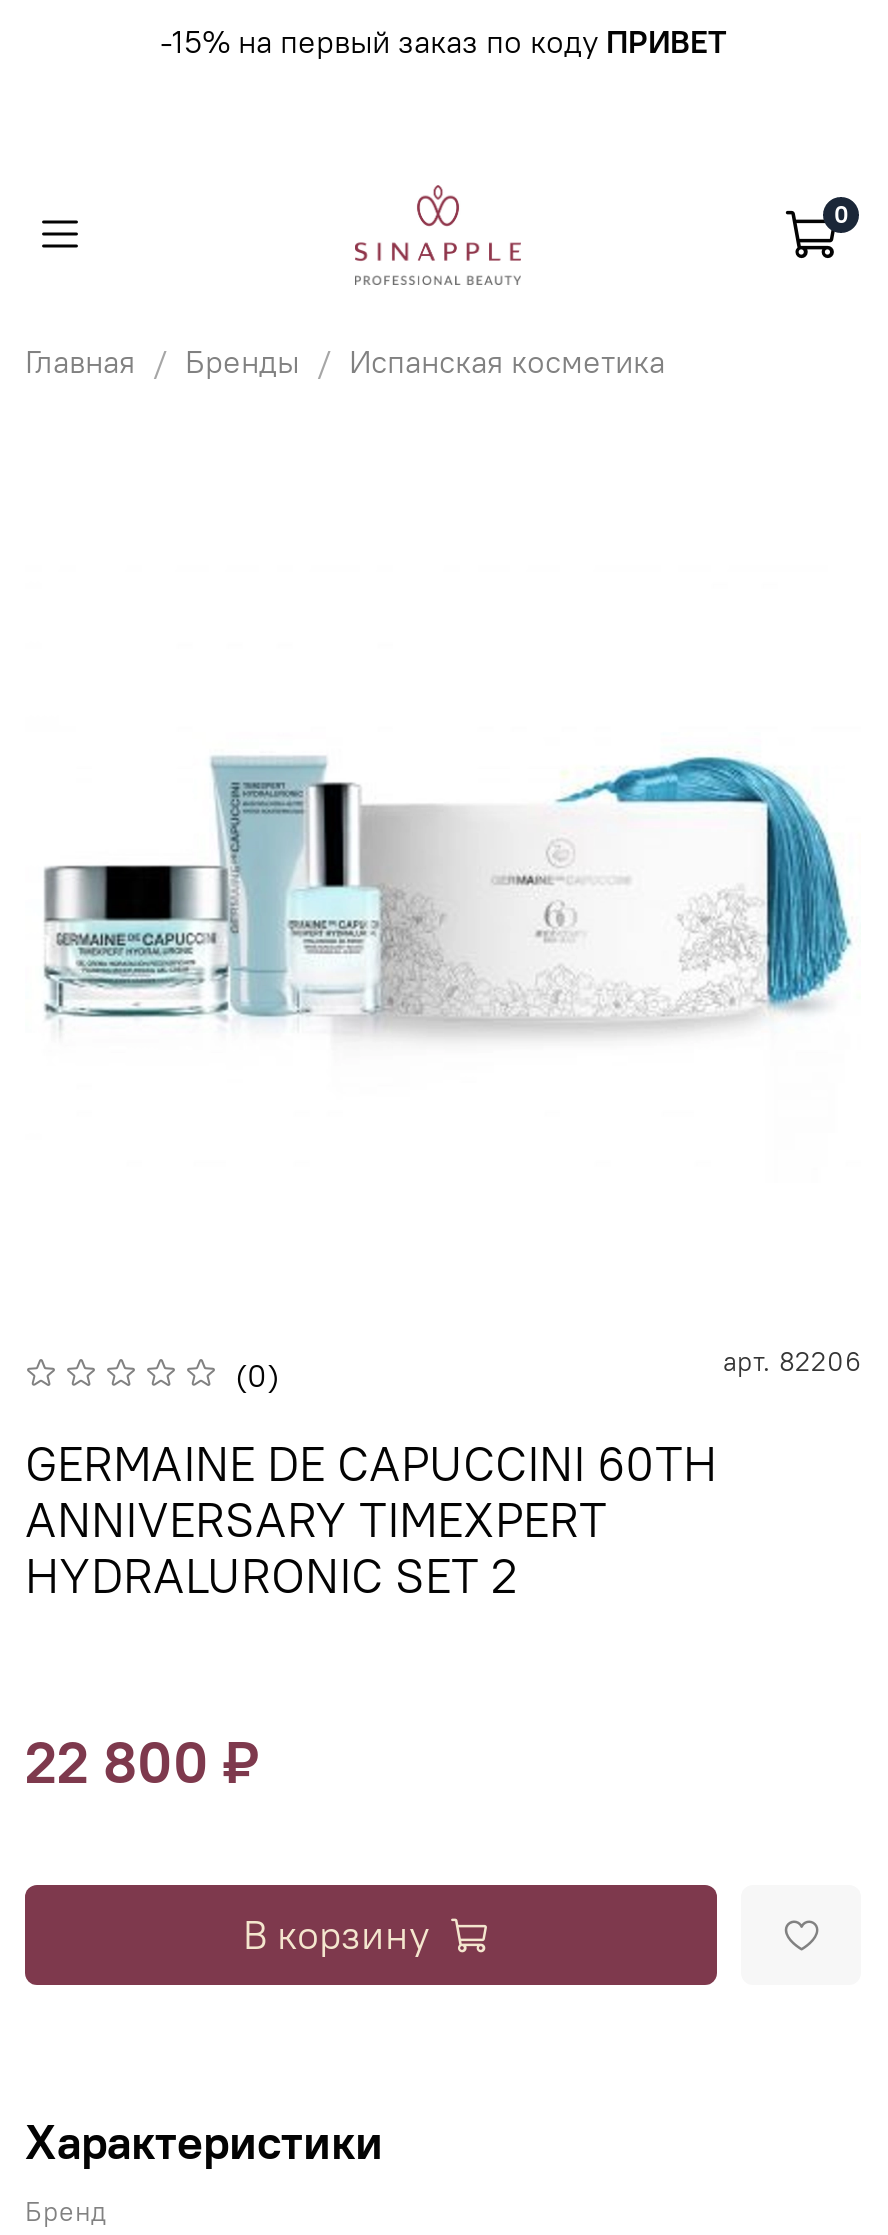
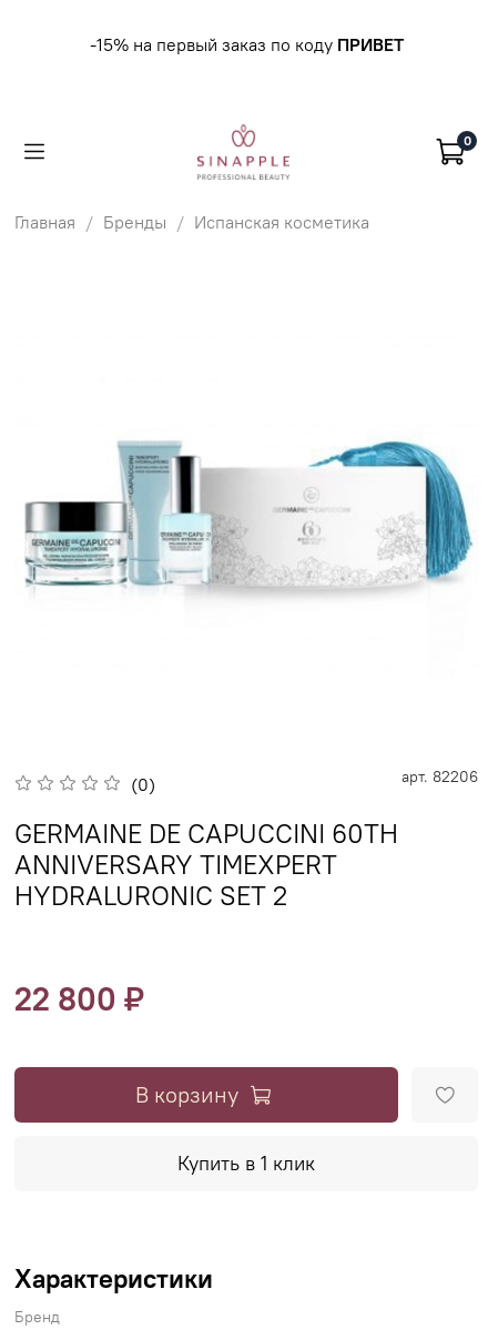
none -> [177,1151,315,1176] Купить в 1 клик

